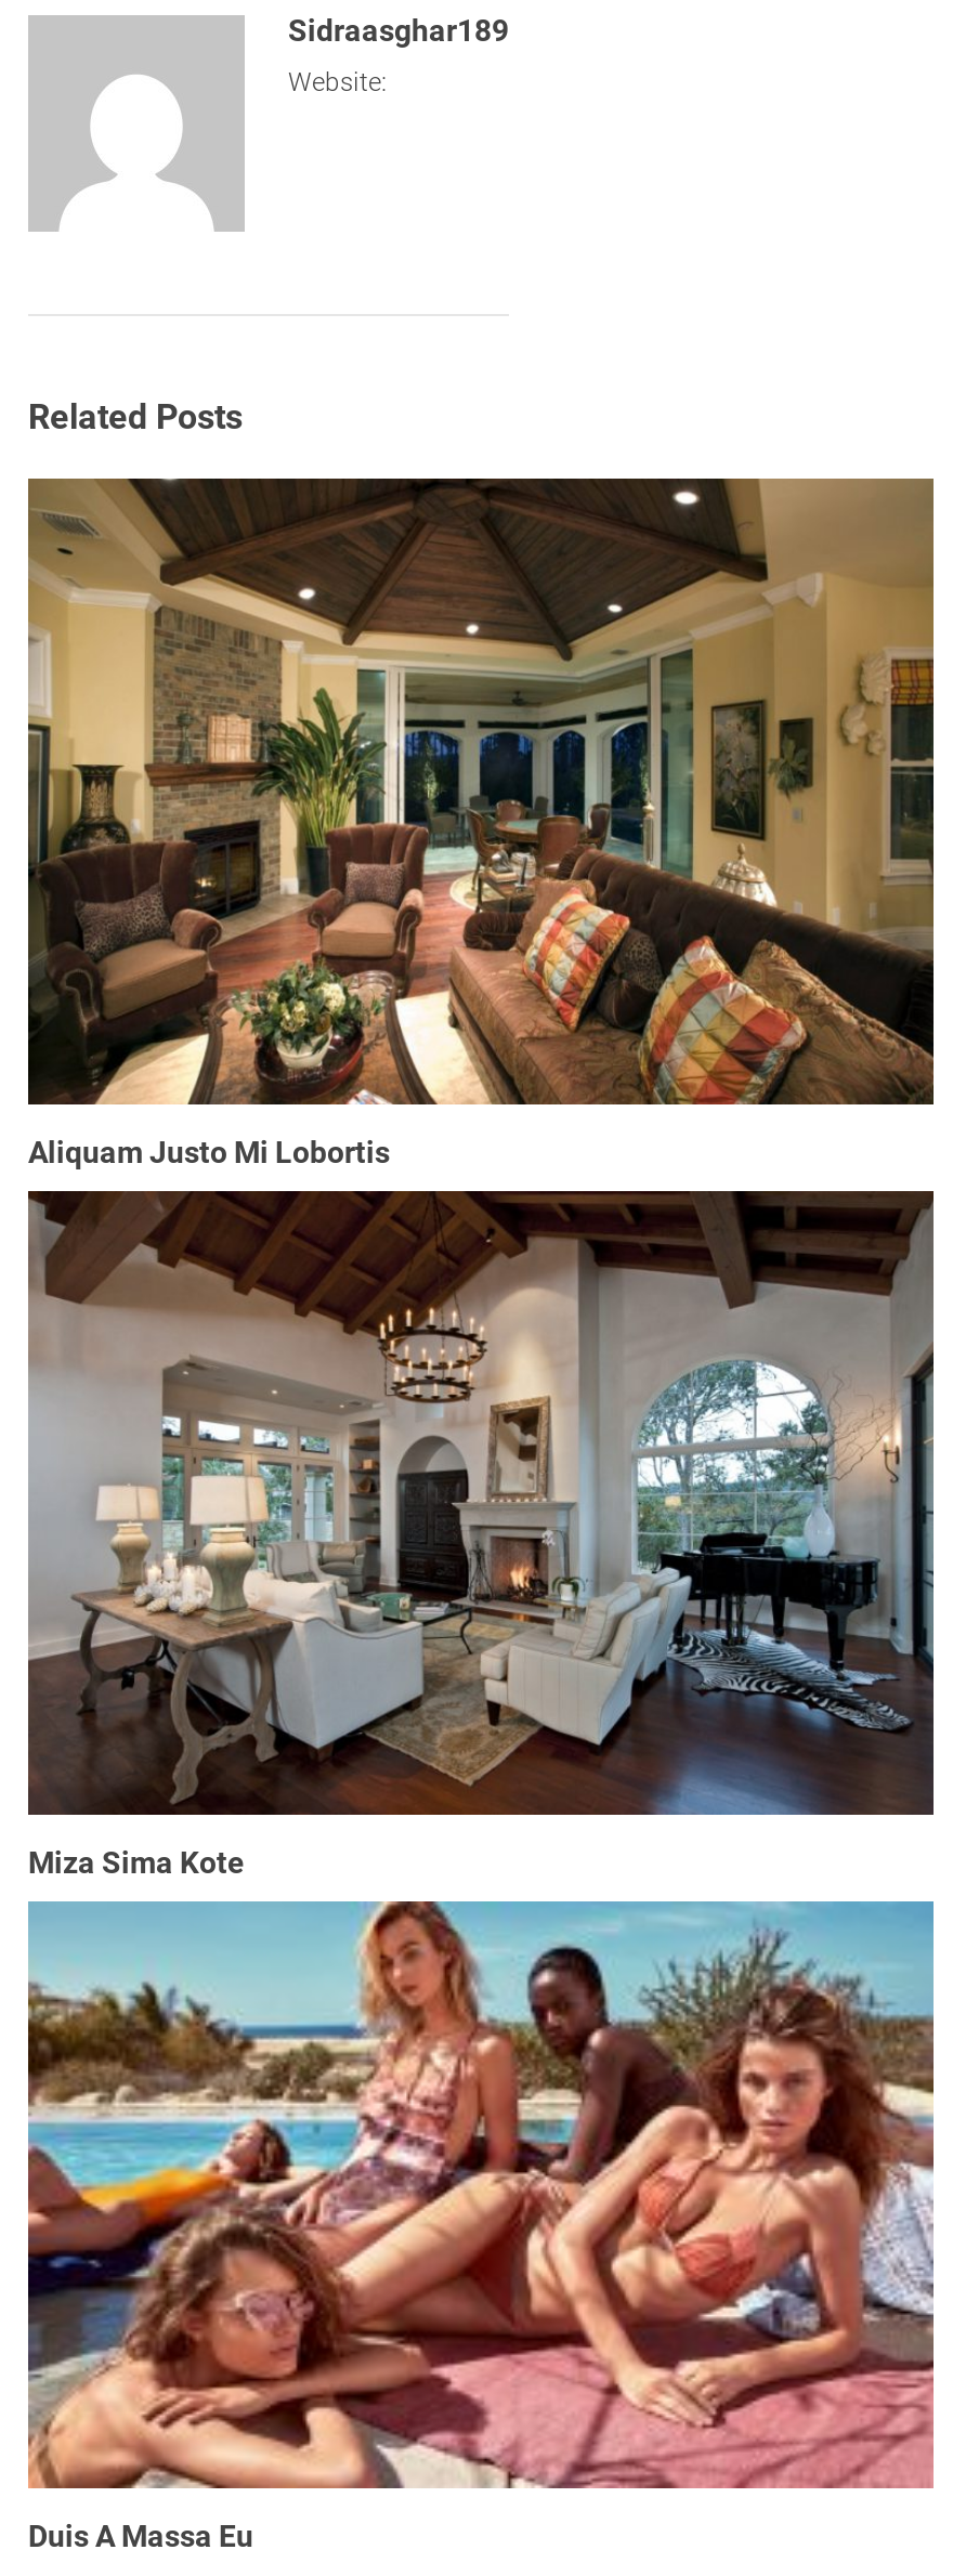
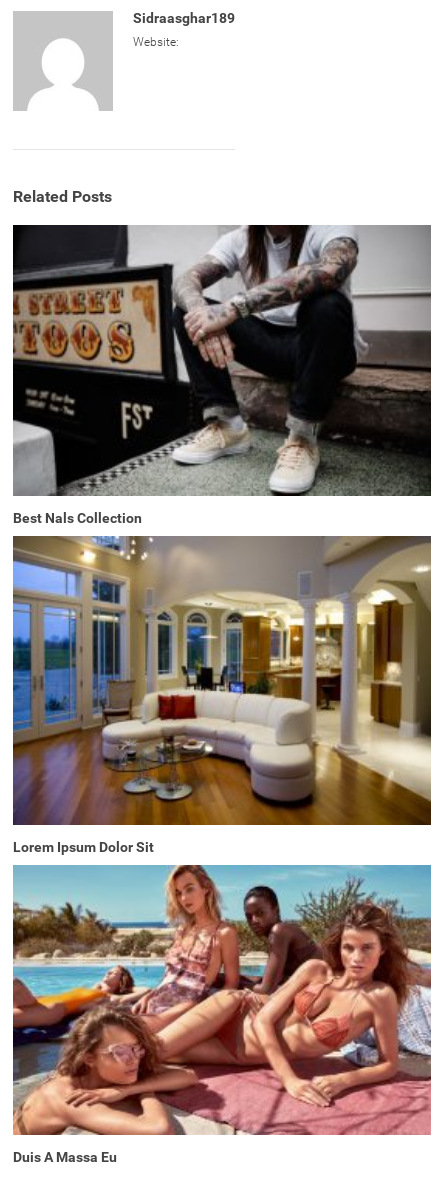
[26,476,936,1169] [image] | Aliquam Justo Mi Lobortis -> [12,224,431,526] [image] | Best Nals Collection
[26,1189,936,1880] [image] | Miza Sima Kote -> [12,535,432,854] [image] | Lorem Ipsum Dolor Sit

